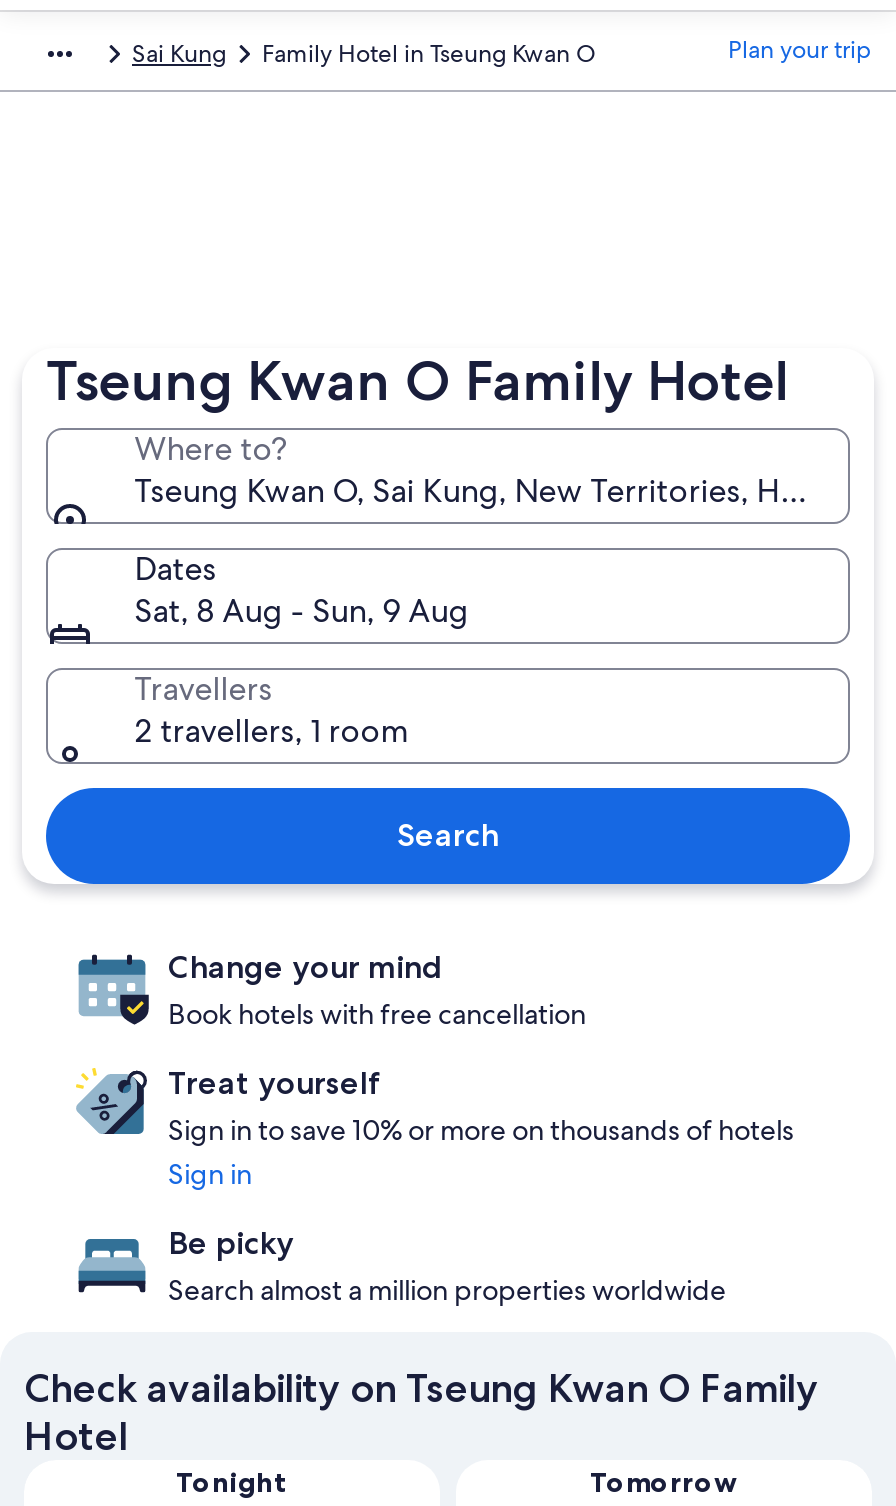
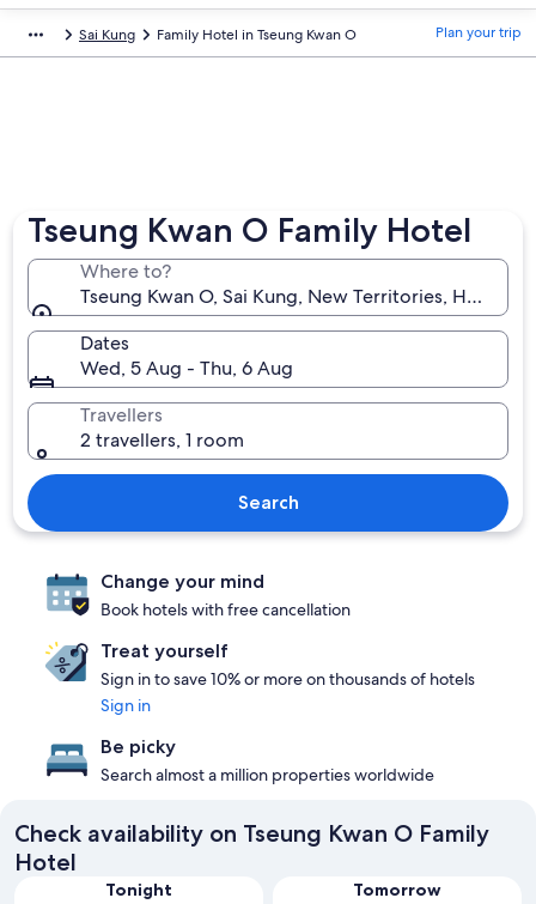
[134,590,468,632] Sat, 8 Aug - Sun, 9 Aug -> [80,356,293,381] Wed, 5 Aug - Thu, 6 Aug

